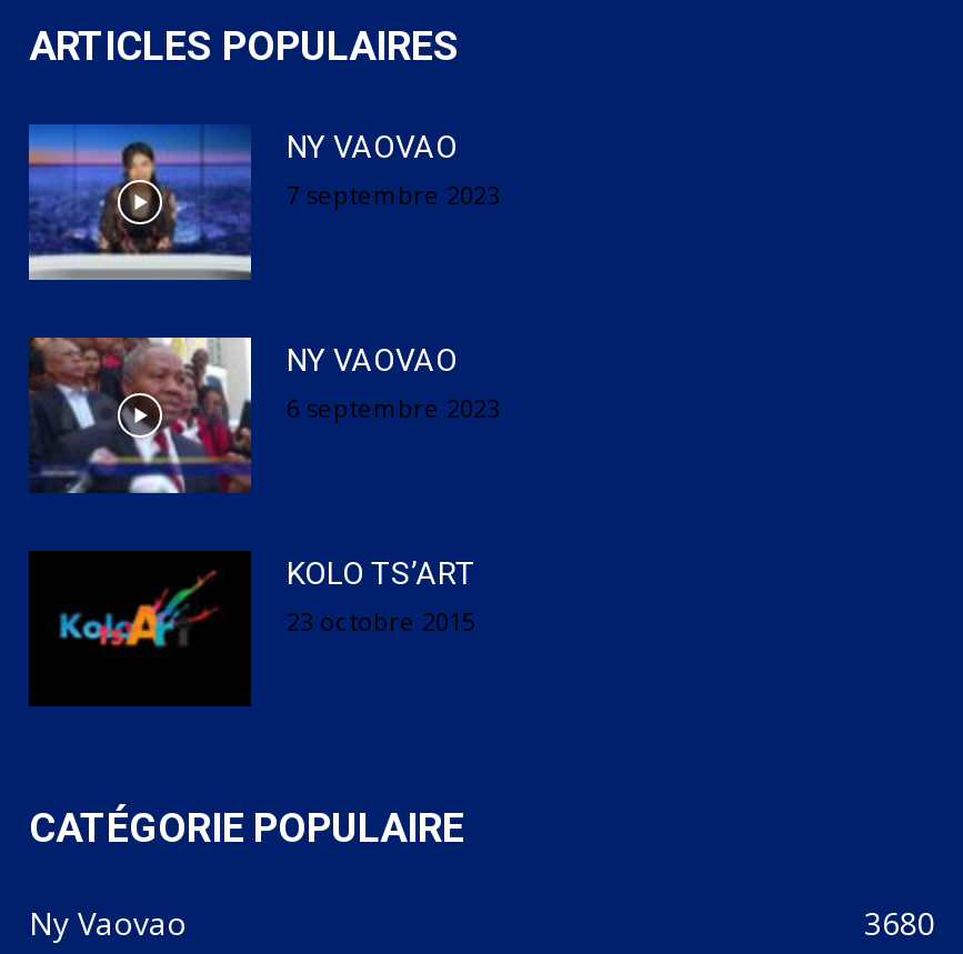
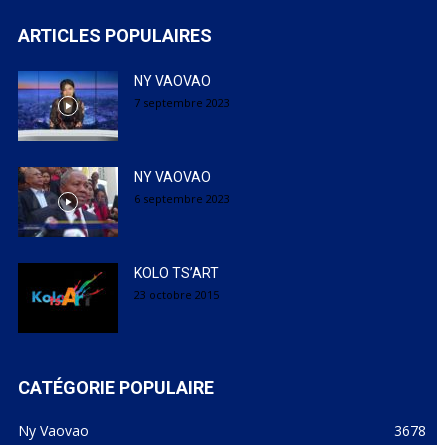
[864,901,935,943] 3680 -> [394,420,426,439] 3678

